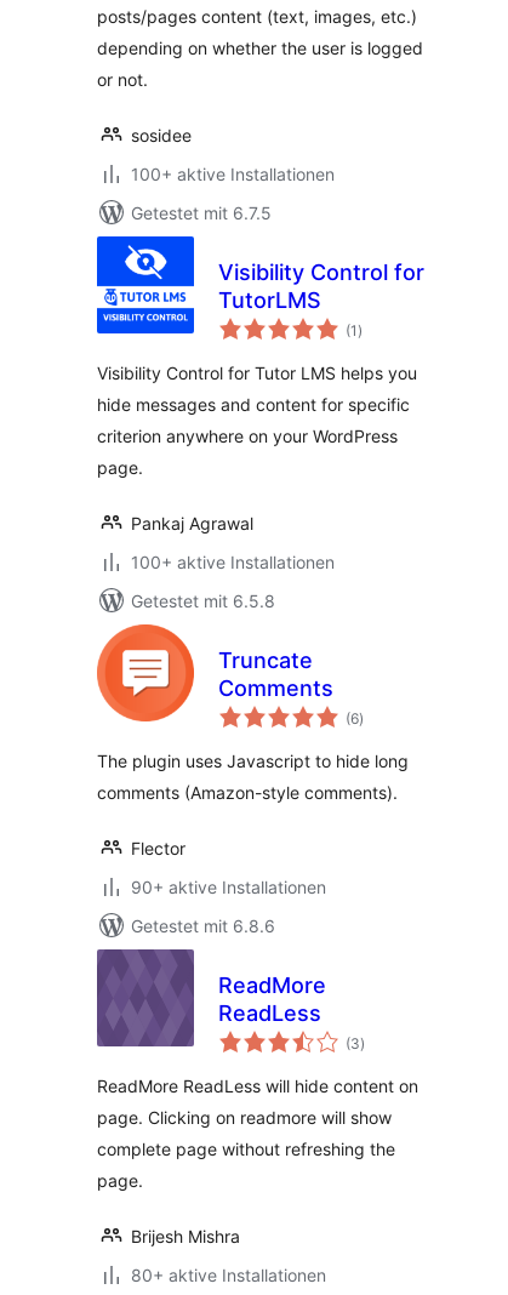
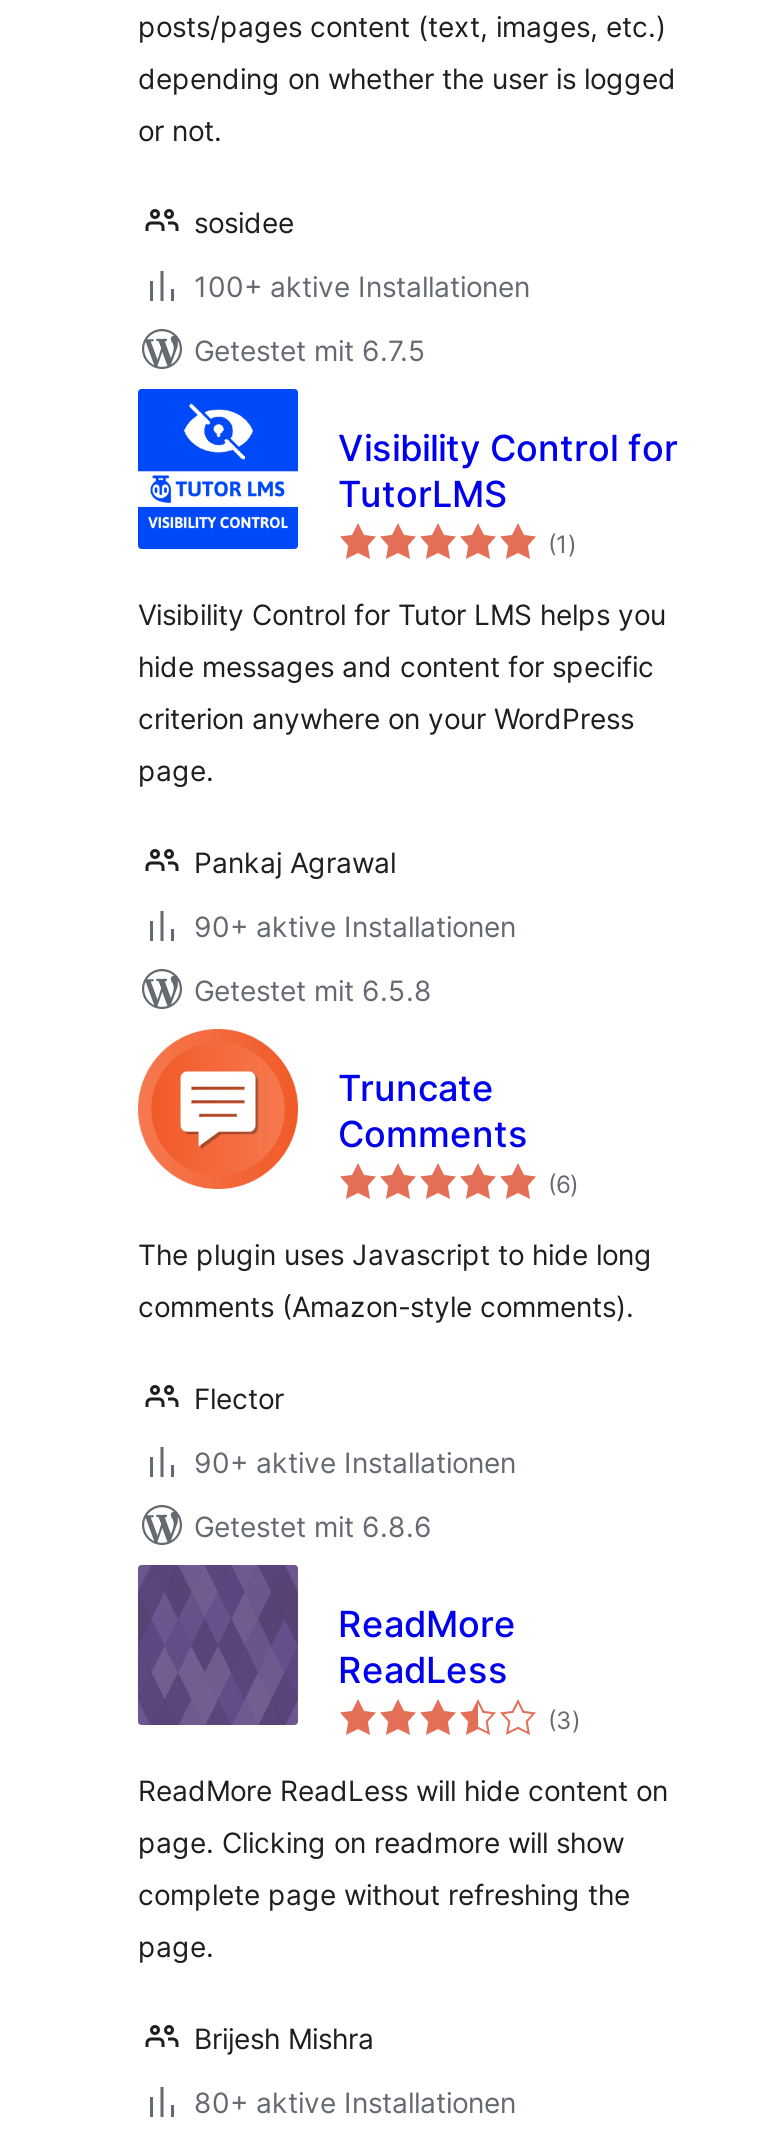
[131,552,335,572] 100+ aktive Installationen -> [194,909,516,943] 90+ aktive Installationen

